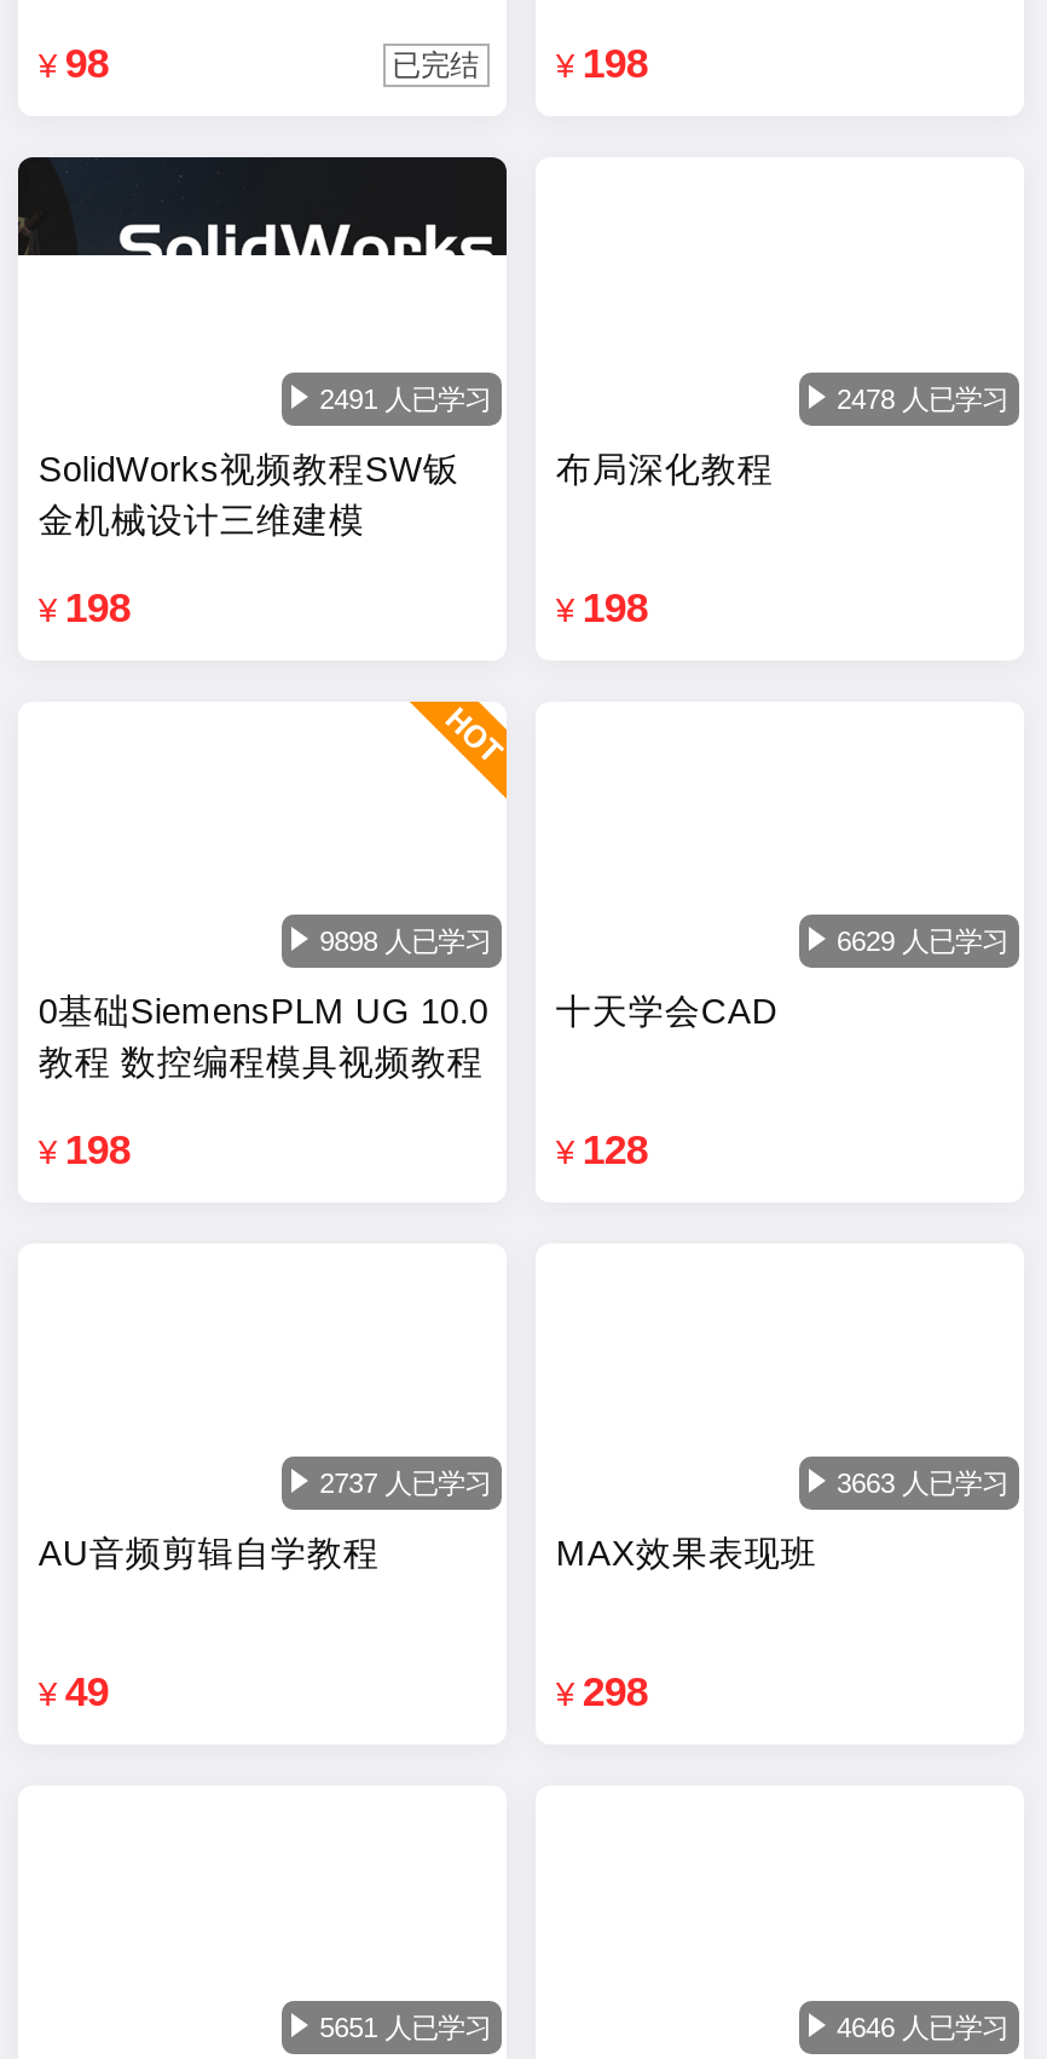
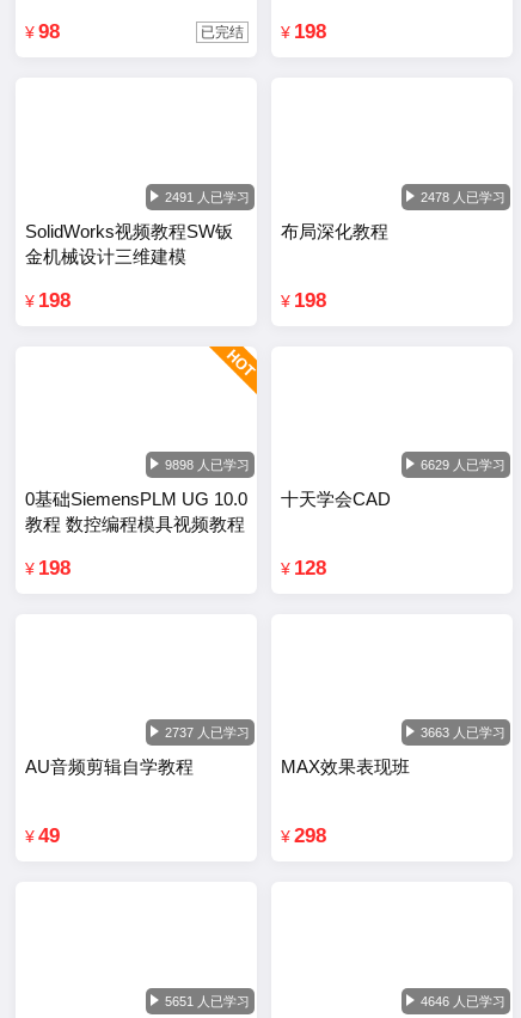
[16,155,509,259] [image] -> none

